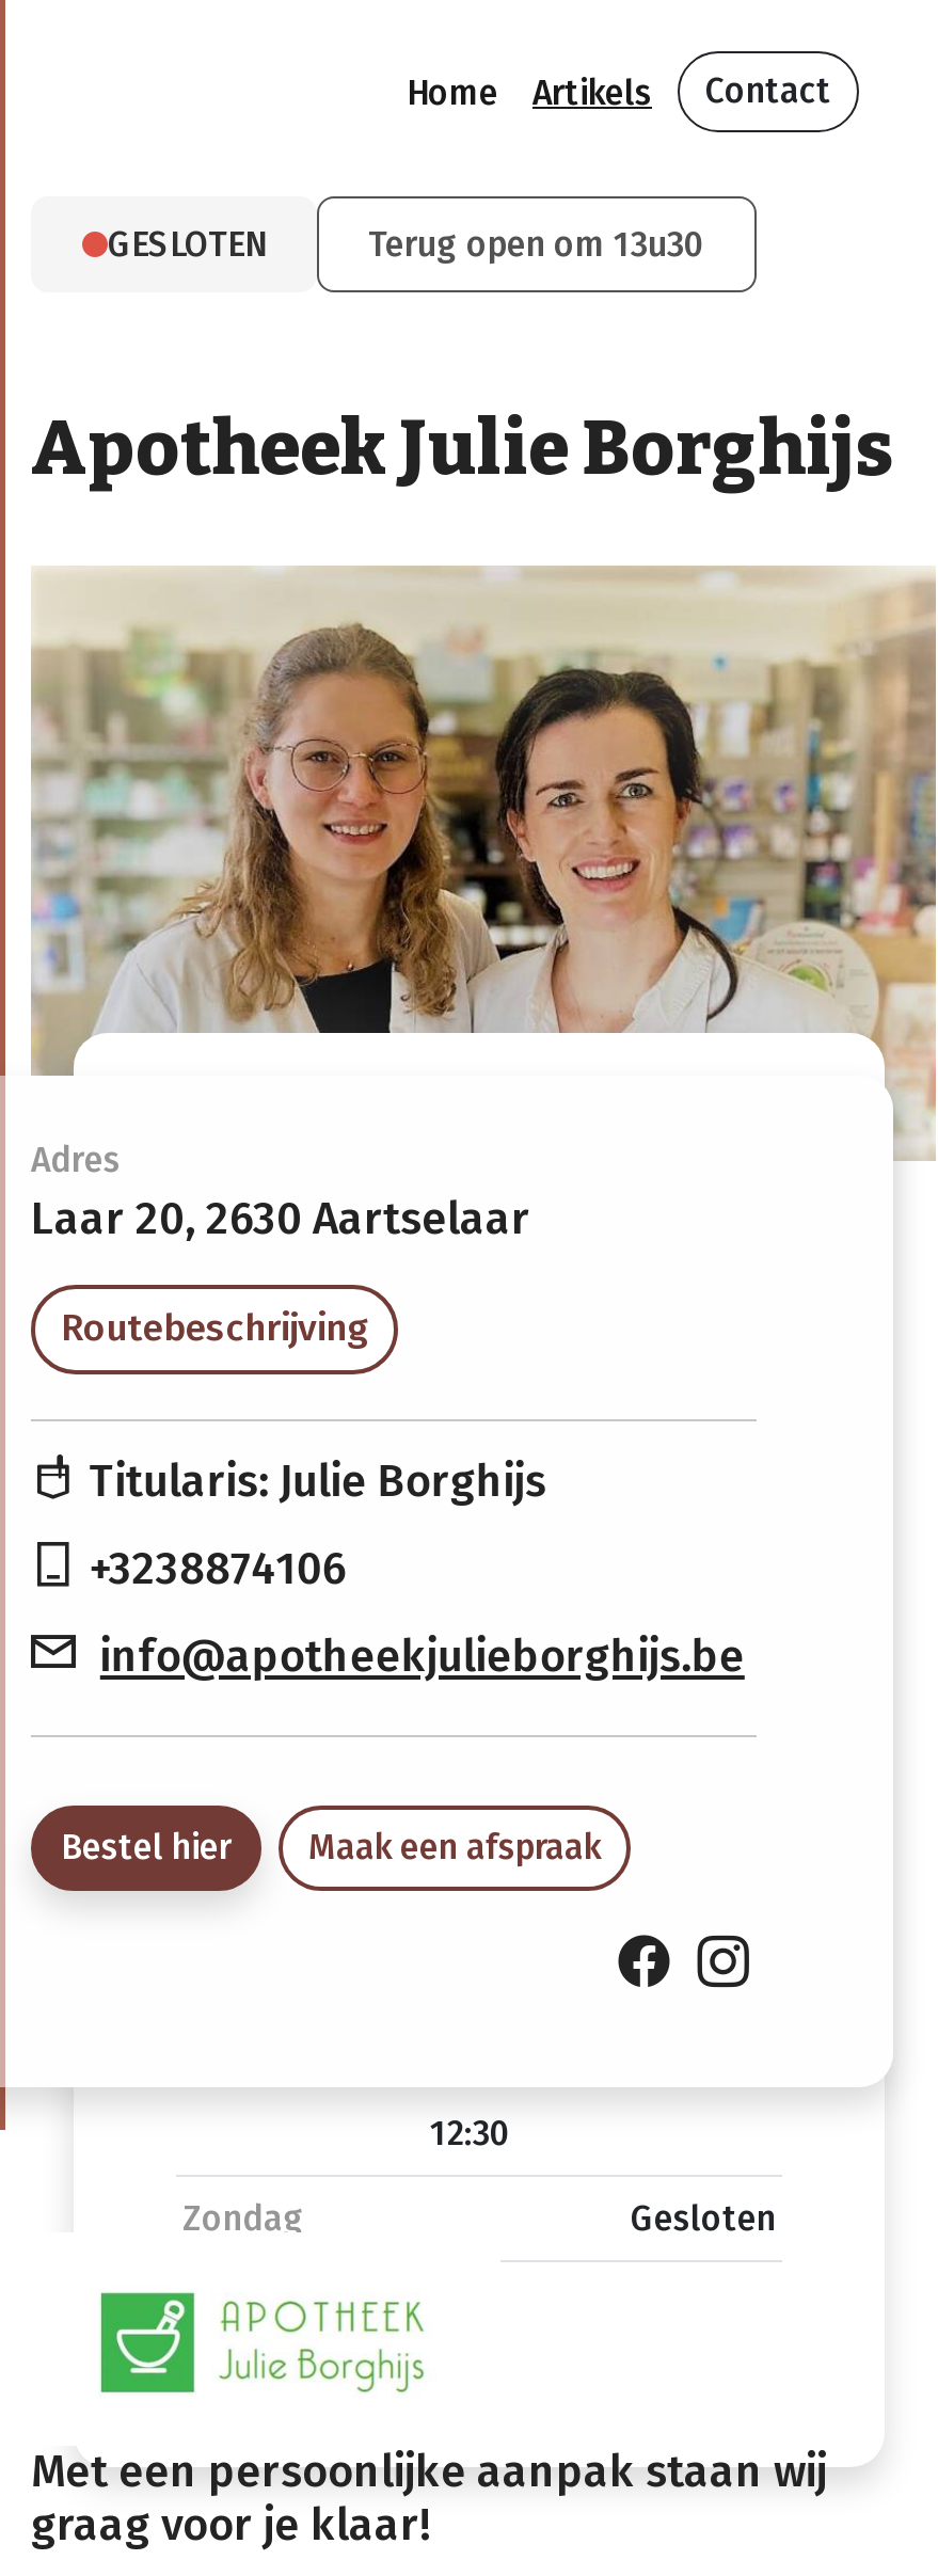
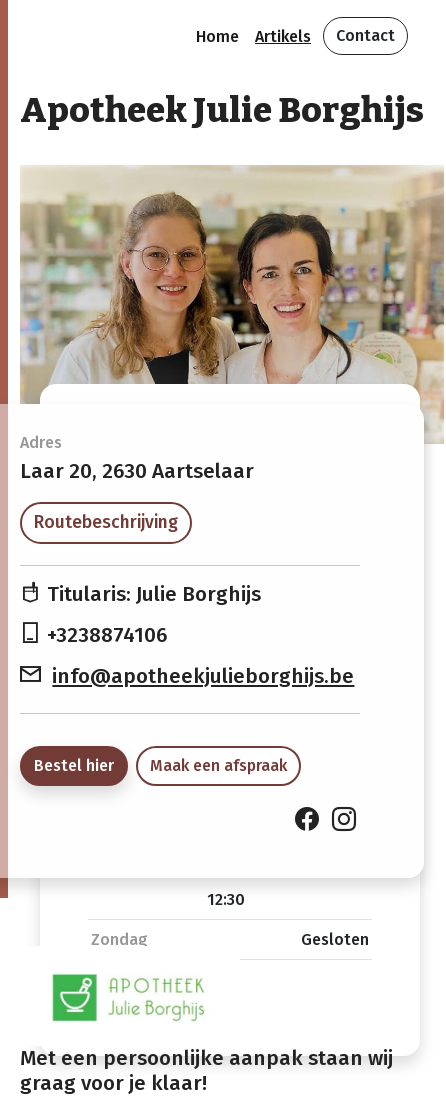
[108,223,705,264] GESLOTEN | Terug open om 13u30 -> none

